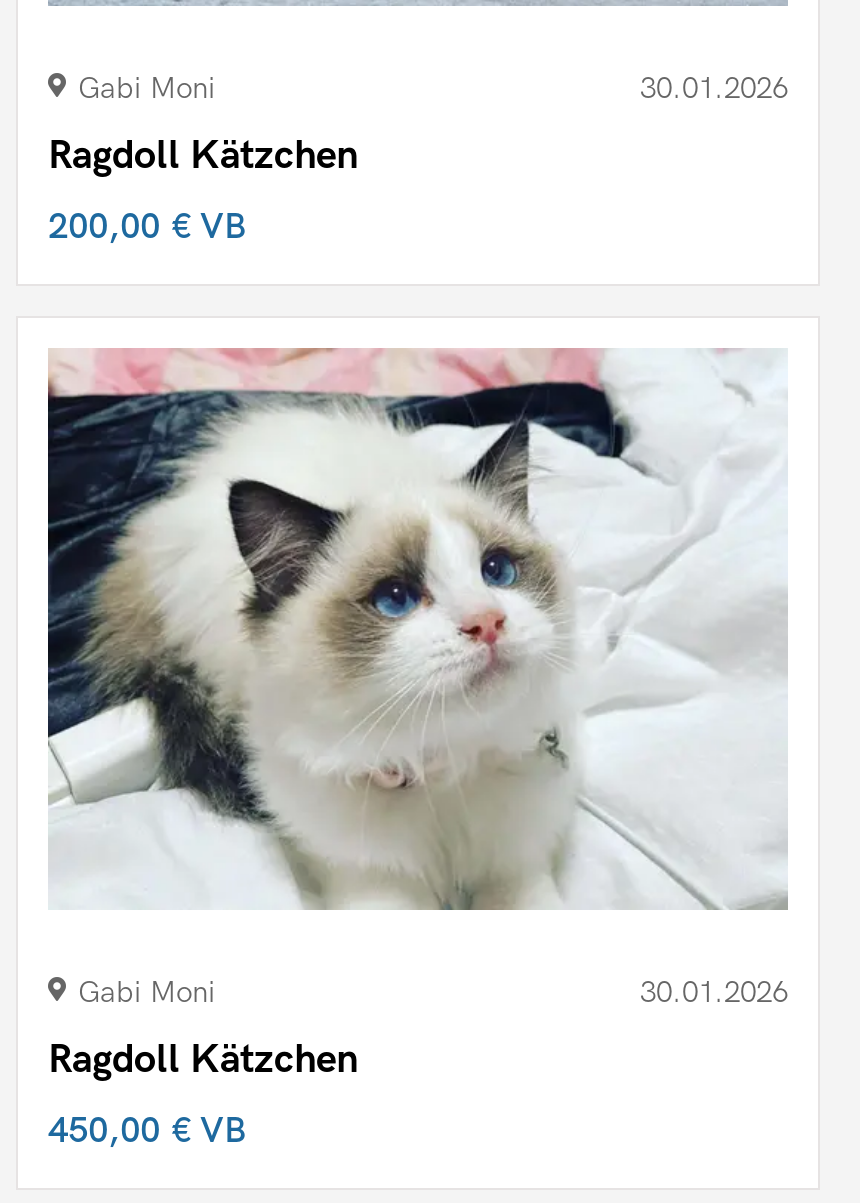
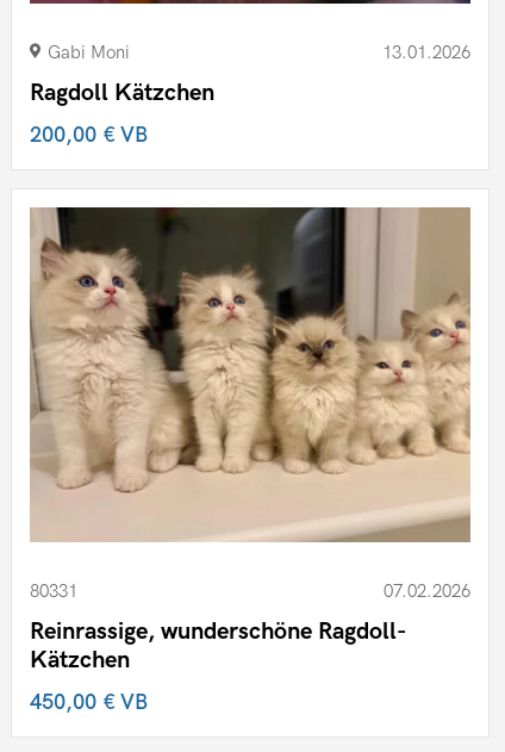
[640,70,788,106] 30.01.2026 -> [382,42,470,63] 13.01.2026
[46,348,788,1010] [image] | Gabi Moni | 30.01.2026 -> [29,206,472,602] [image] | 80331 | 07.02.2026
[48,1036,358,1084] Ragdoll Kätzchen -> [30,617,406,675] Reinrassige, wunderschöne Ragdoll- | Kätzchen

